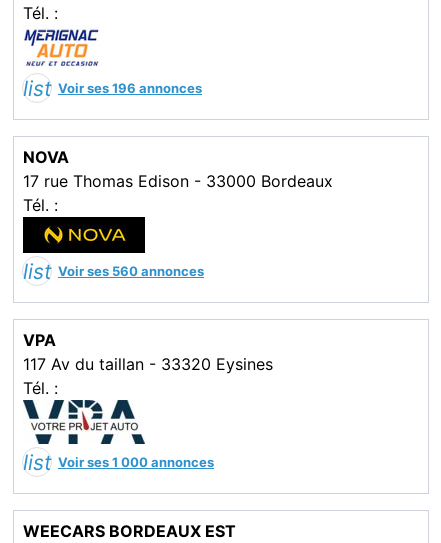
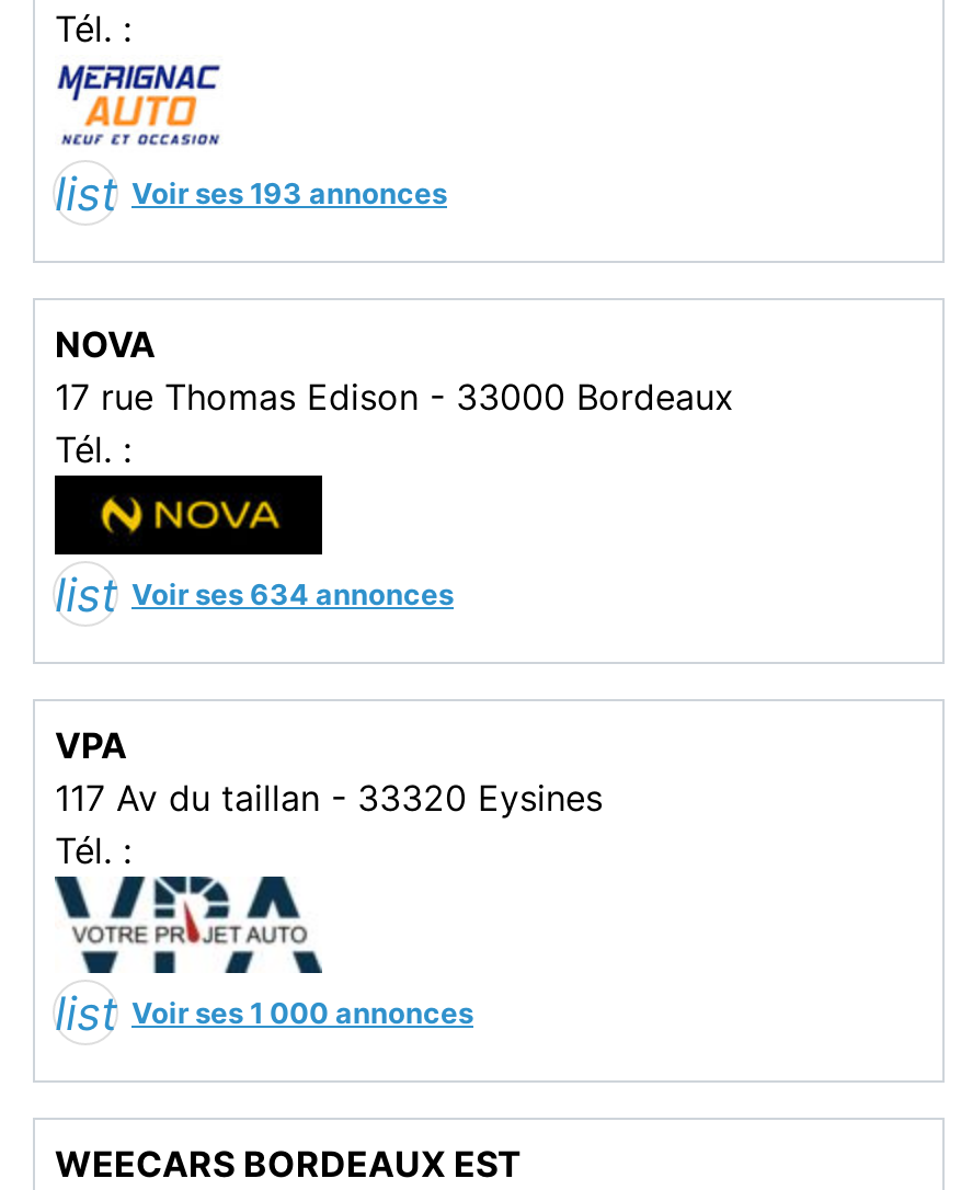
[23,76,202,101] list Voir ses 196 annonces -> [55,167,447,221] list Voir ses 193 annonces
[23,259,204,284] list Voir ses 560 annonces -> [55,568,454,622] list Voir ses 634 annonces

